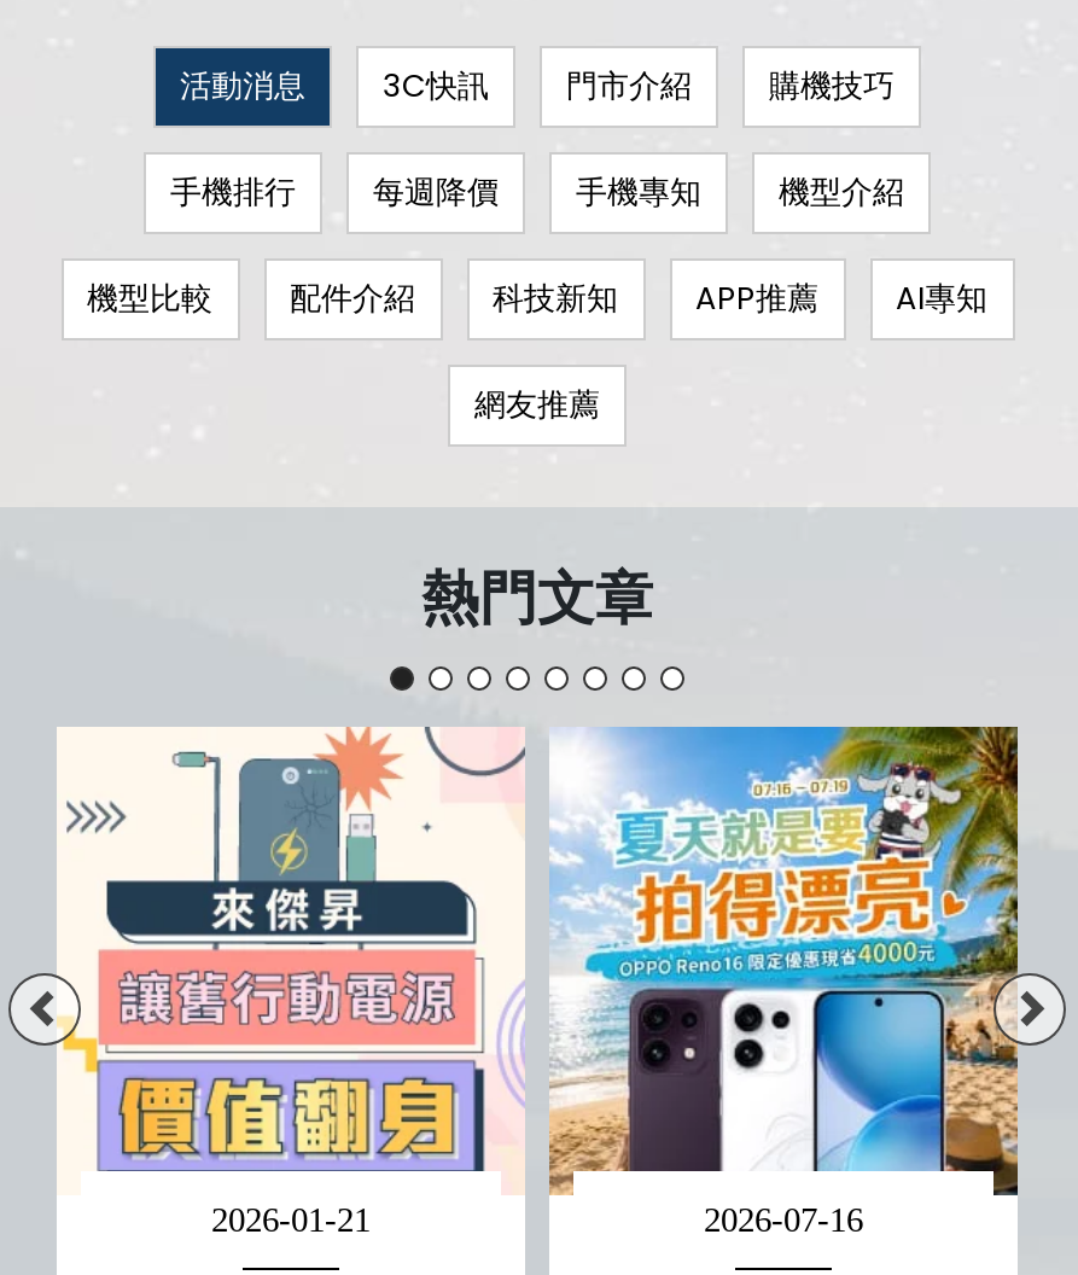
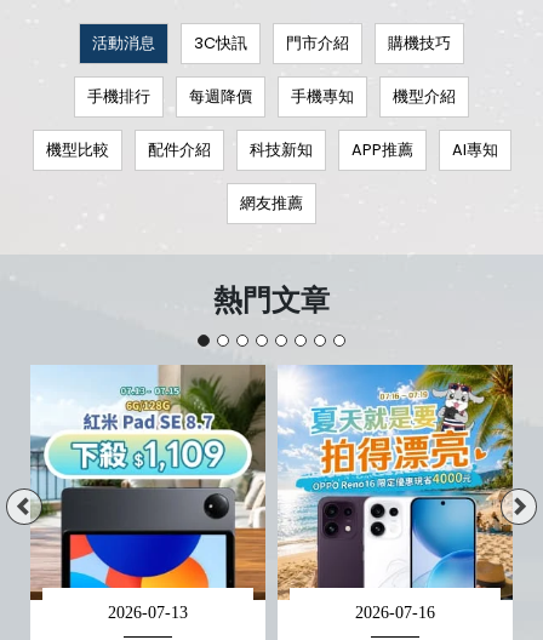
[57,727,525,1239] [image] | 2026-01-21 -> [29,364,267,622] [image] | 2026-07-13

